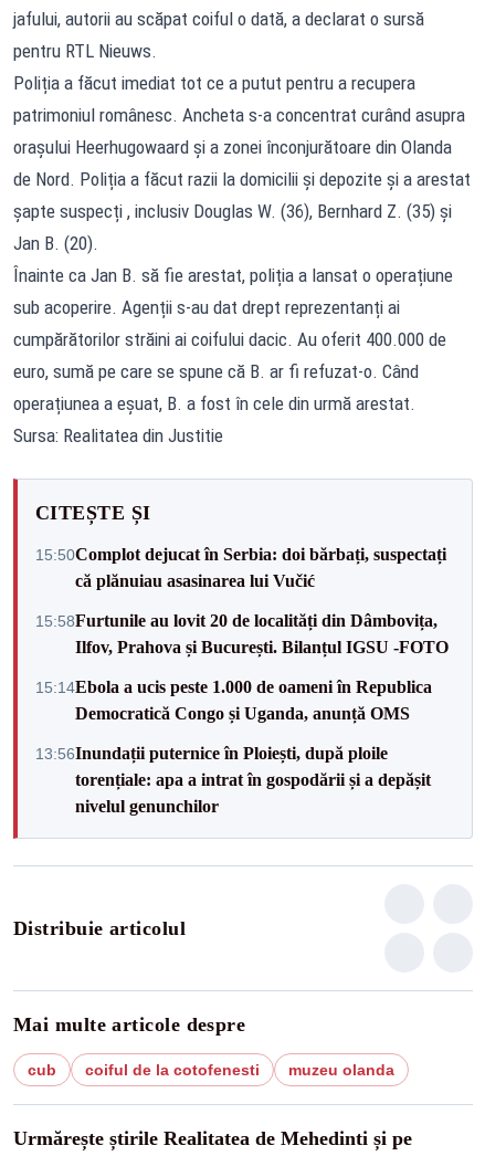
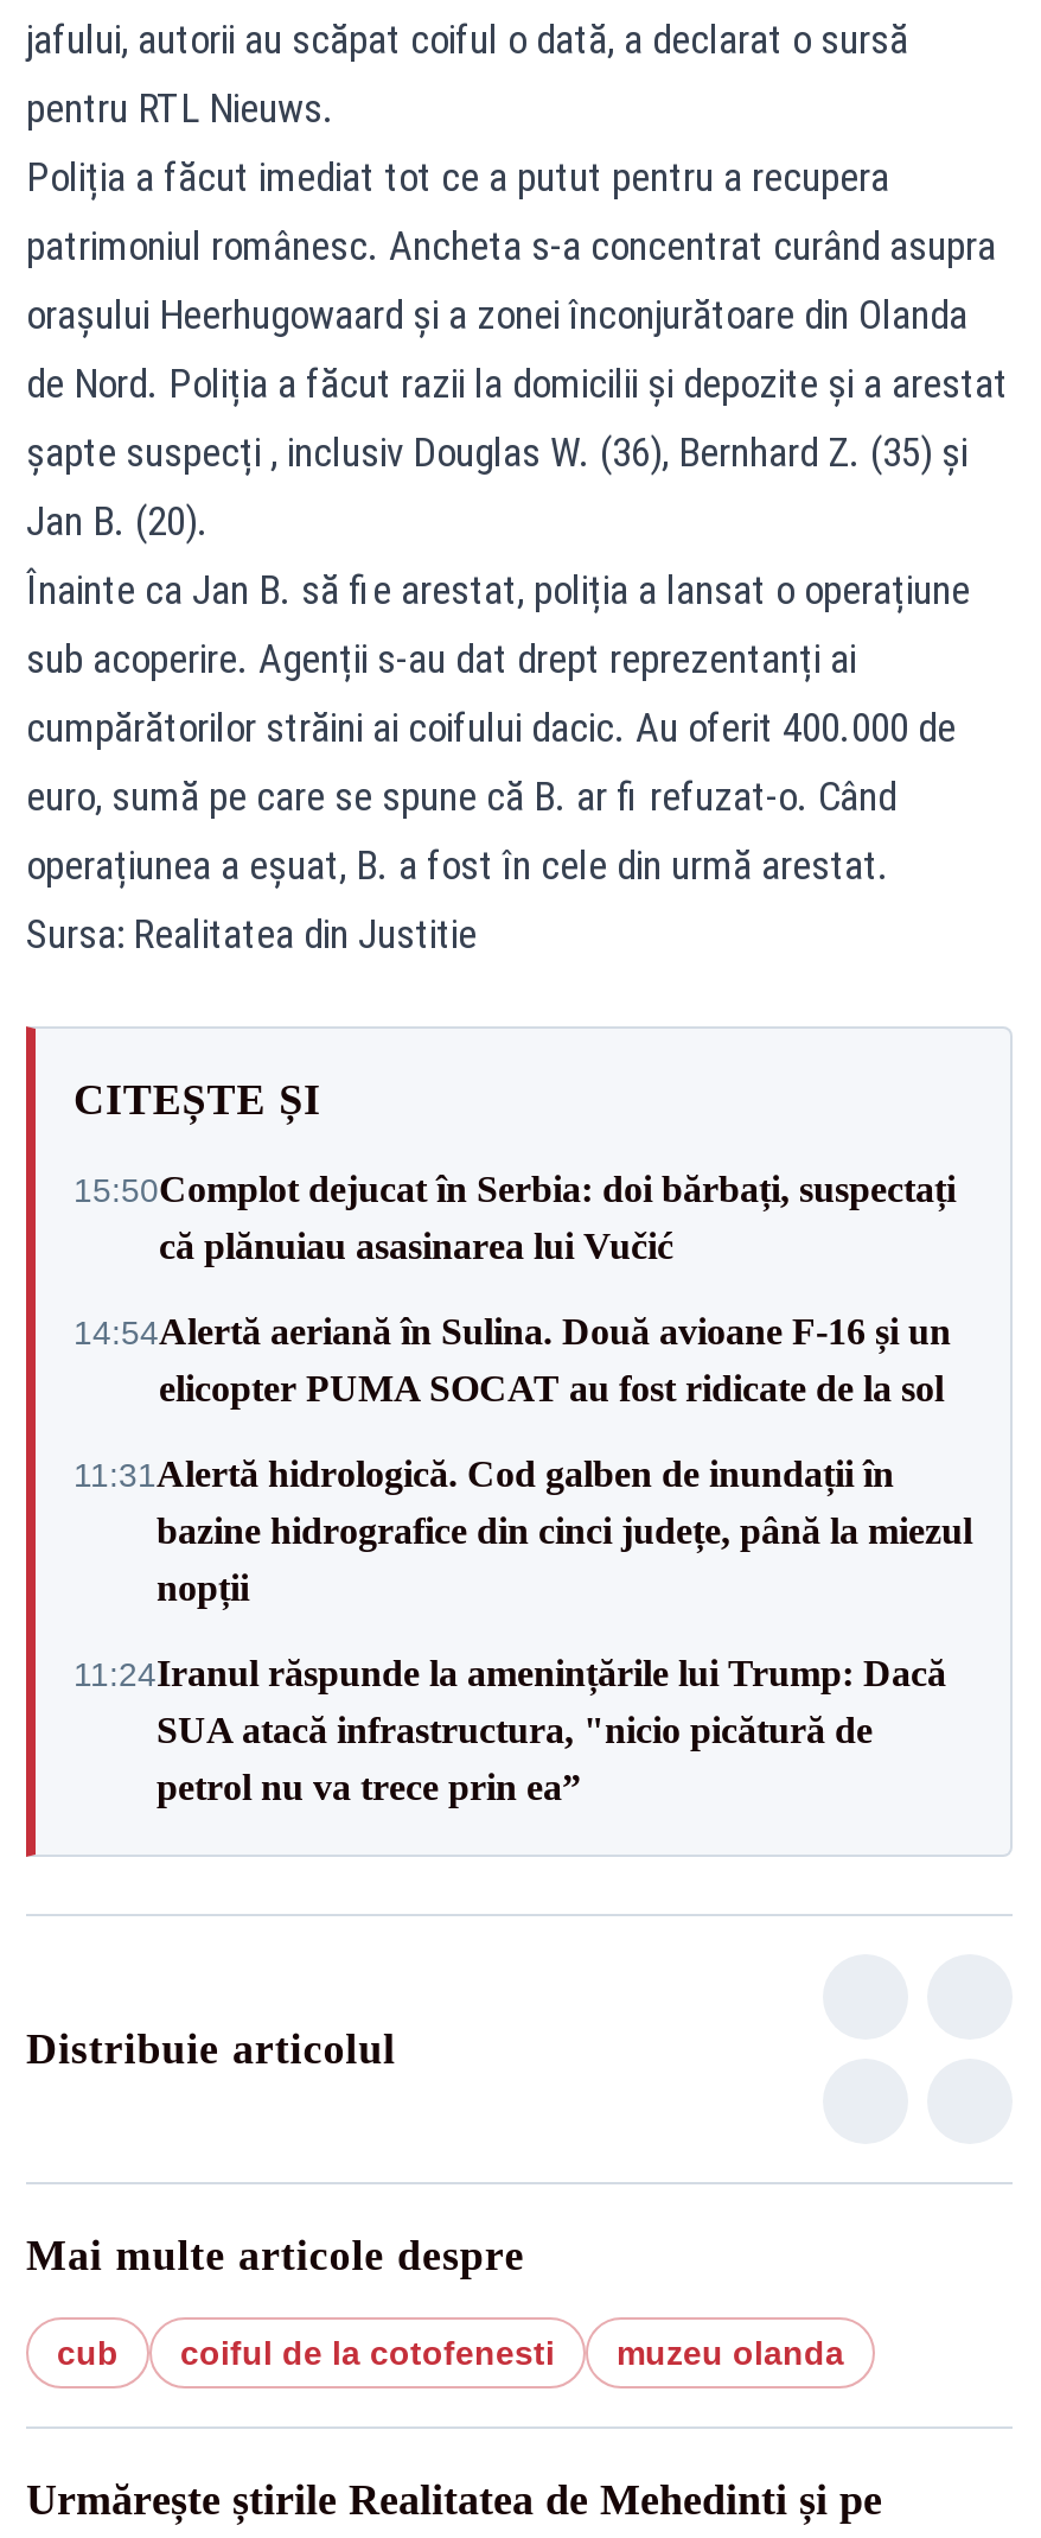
[35,611,449,656] 15:58Furtunile au lovit 20 de localități din Dâmbovița, | Ilfov, Prahova și București. Bilanțul IGSU -FOTO -> [74,1311,951,1408] 14:54Alertă aeriană în Sulina. Două avioane F-16 și un | elicopter PUMA SOCAT au fost ridicate de la sol
[35,677,432,722] 15:14Ebola a ucis peste 1.000 de oameni în Republica | Democratică Congo și Uganda, anunță OMS -> [74,1454,972,1608] 11:31Alertă hidrologică. Cod galben de inundații în | bazine hidrografice din cinci județe, până la miezul | nopții
[35,743,431,815] 13:56Inundații puternice în Ploiești, după ploile | torențiale: apa a intrat în gospodării și a depășit | nivelul genunchilor -> [74,1653,946,1807] 11:24Iranul răspunde la amenințările lui Trump: Dacă | SUA atacă infrastructura, "nicio picătură de | petrol nu va trece prin ea”

